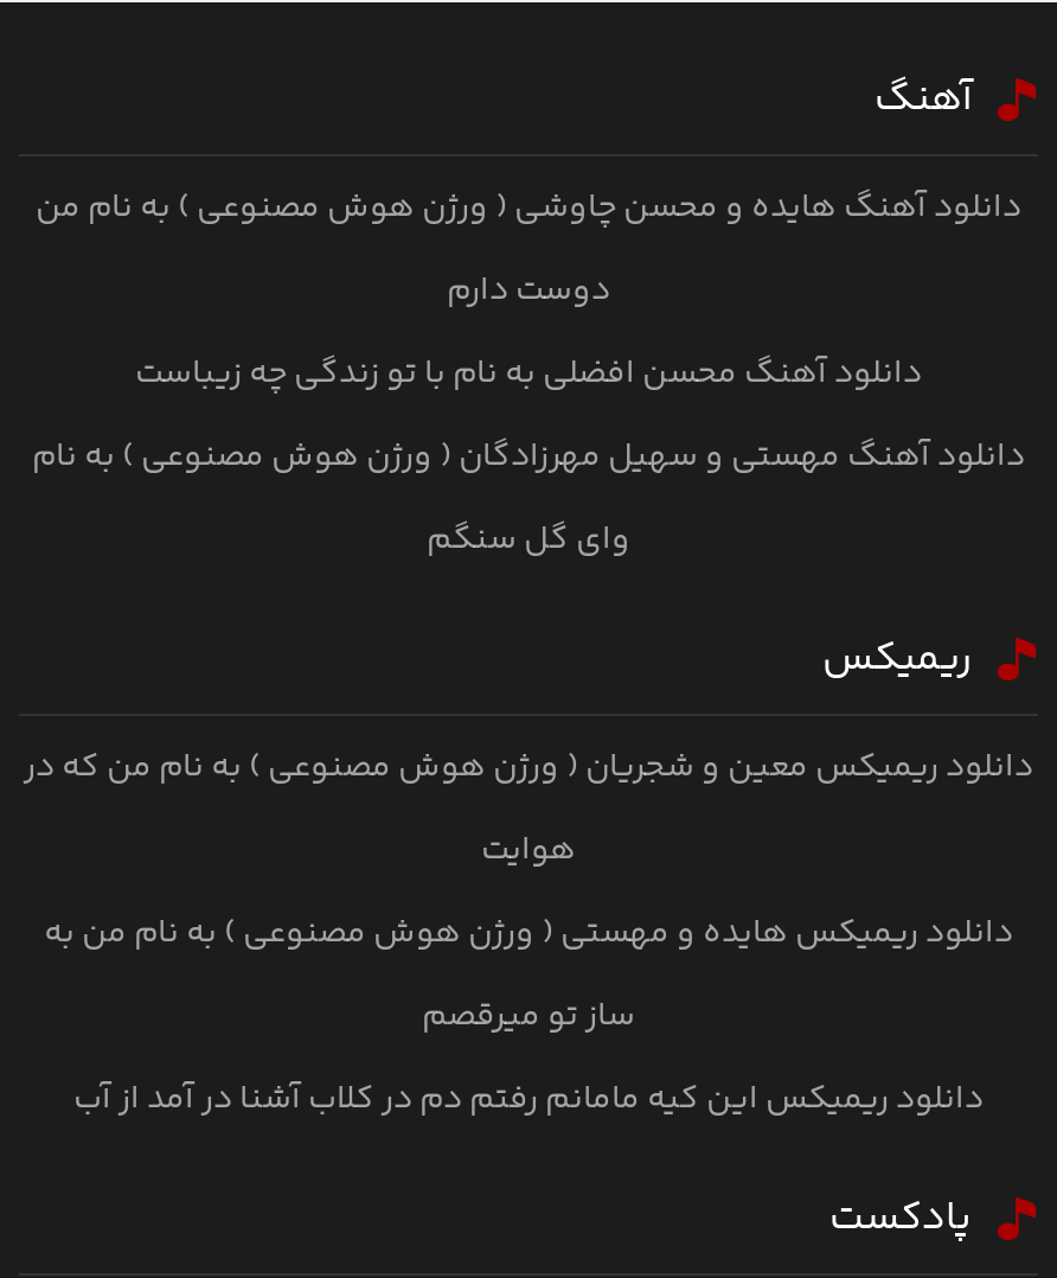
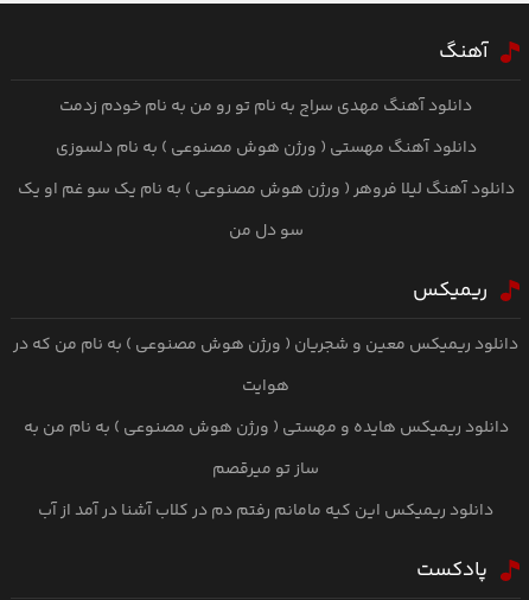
[32,182,1025,566] دانلود آهنگ هایده و محسن چاوشی ( ورژن هوش مصنوعی ) به نام من | دوست دارم | دانلود آهنگ محسن افضلی به نام با تو زندگی چه زیباست | دانلود آهنگ مهستی و سهیل مهرزادگان ( ورژن هوش مصنوعی ) به نام | وای گل سنگم -> [17,94,514,244] دانلود آهنگ مهدی سراج به نام تو رو من به نام خودم زدمت | دانلود آهنگ مهستی ( ورژن هوش مصنوعی ) به نام دلسوزی | دانلود آهنگ لیلا فروهر ( ورژن هوش مصنوعی ) به نام یک سو غم او یک | سو دل من

